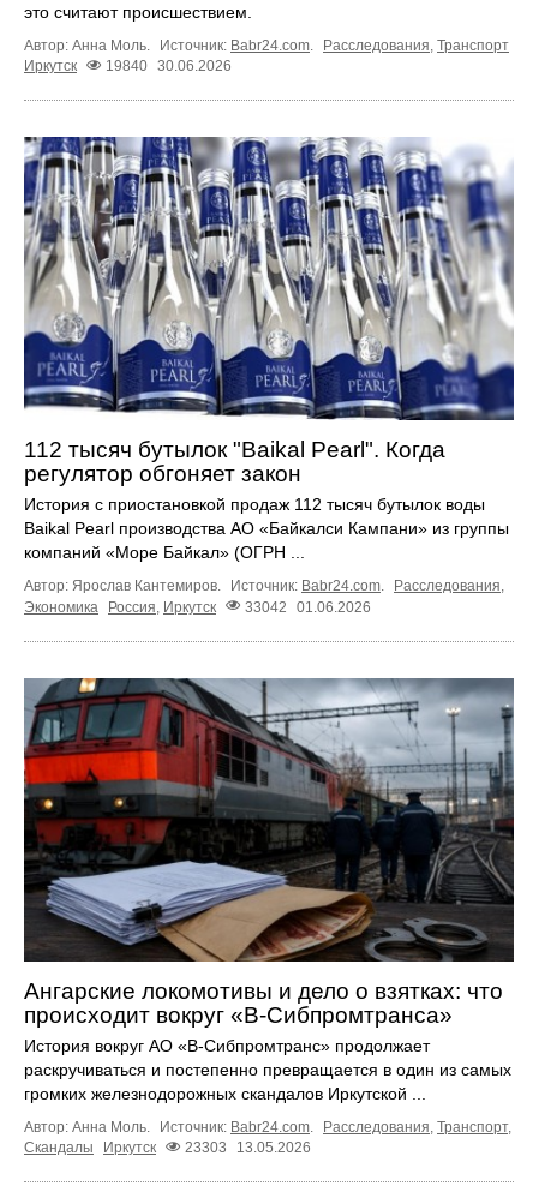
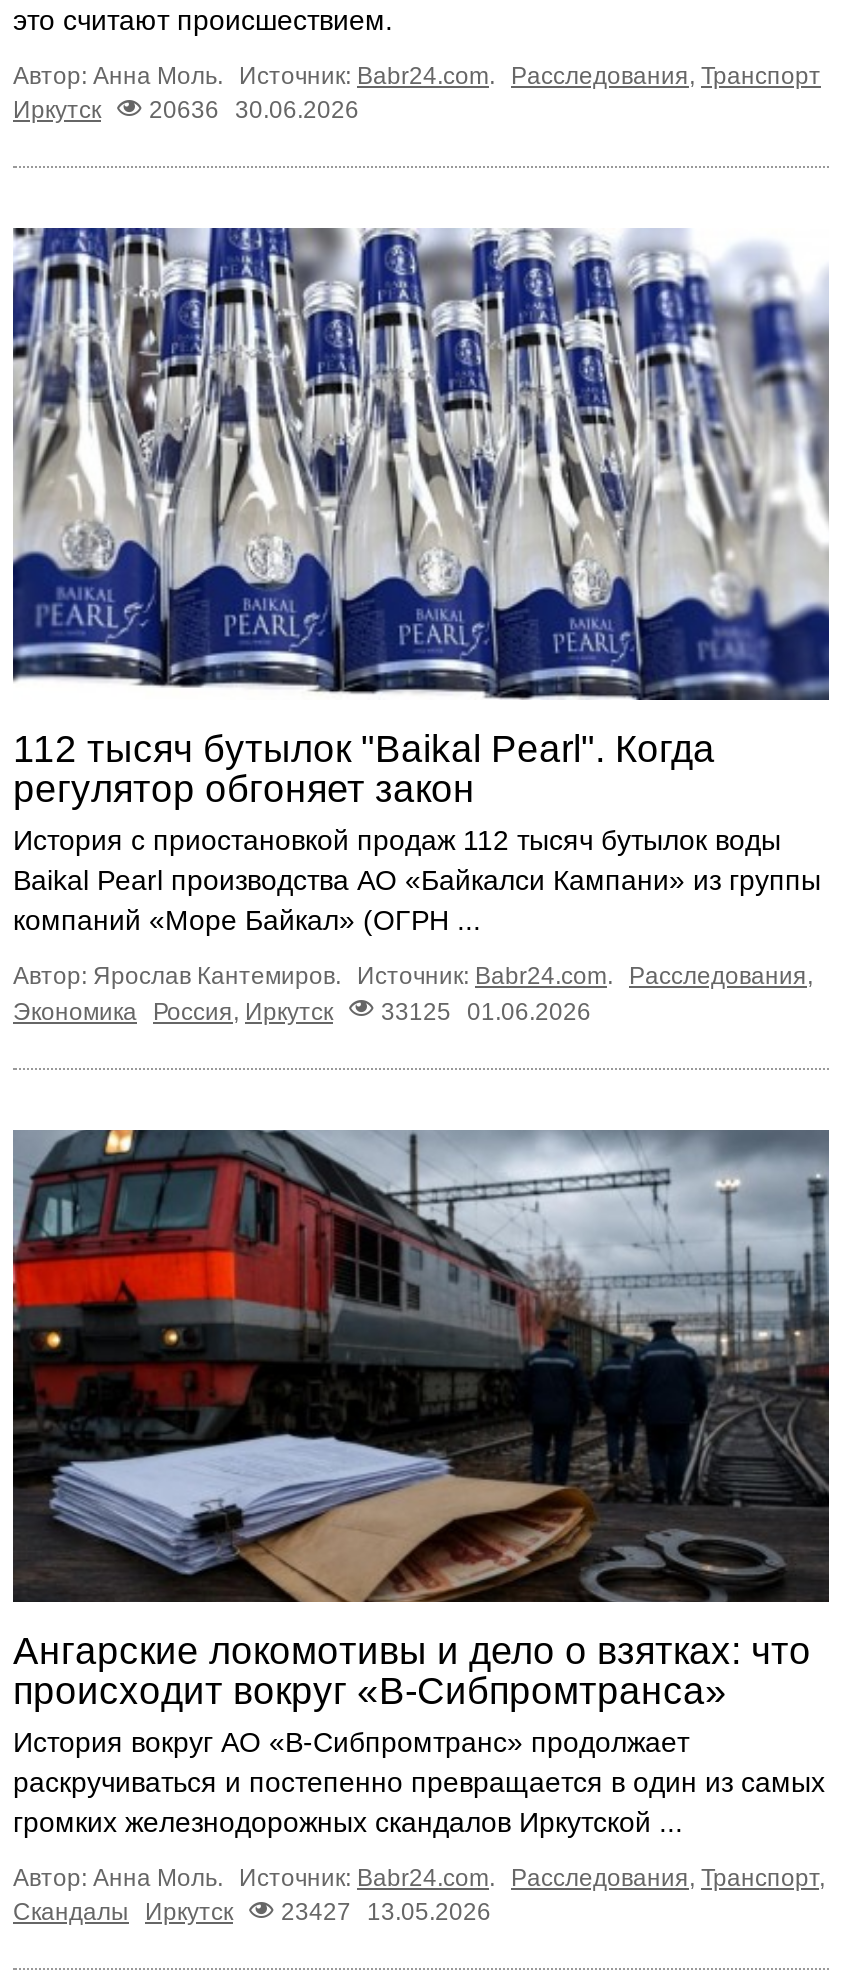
[24,57,232,74] Иркутск 19840 30.06.2026 -> [13,96,359,124] Иркутск 20636 30.06.2026
[24,599,371,615] Экономика Россия, Иркутск 33042 01.06.2026 -> [13,997,591,1025] Экономика Россия, Иркутск 33125 01.06.2026
[24,1140,311,1156] Скандалы Иркутск 23303 13.05.2026 -> [13,1899,491,1927] Скандалы Иркутск 23427 13.05.2026

